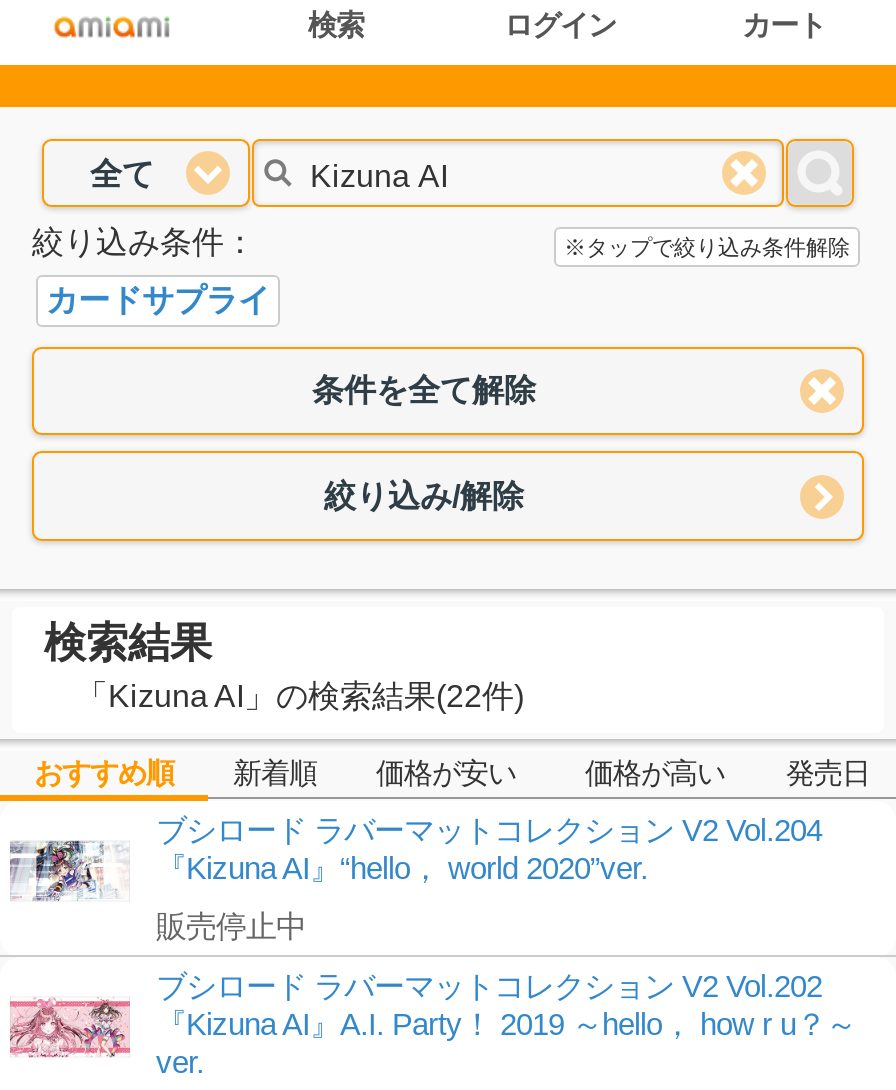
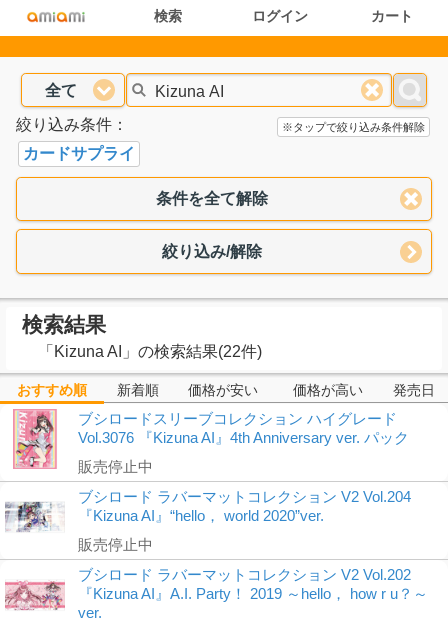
none -> [12,408,409,475] [image] | ブシロードスリーブコレクション ハイグレード | Vol.3076 『Kizuna AI』4th Anniversary ver. パック | 販売停止中

